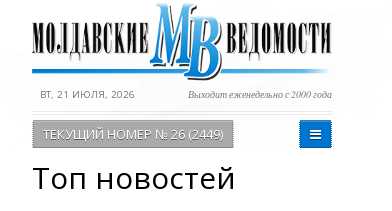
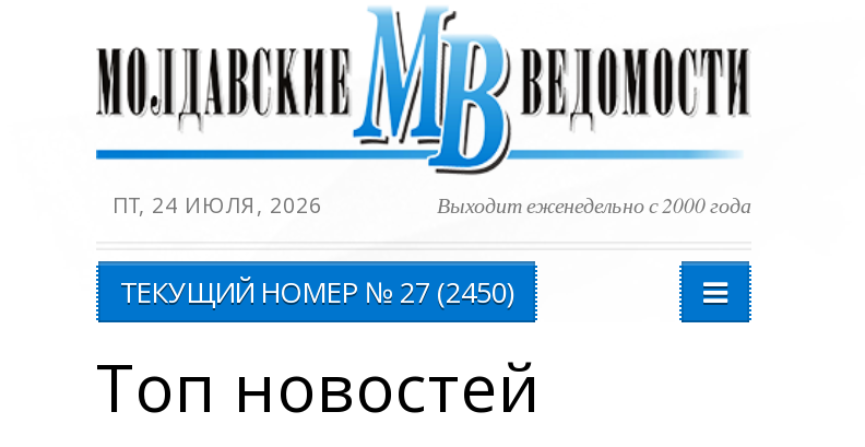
[40,88,135,101] ВТ, 21 ИЮЛЯ, 2026 -> [112,191,322,220] ПТ, 24 ИЮЛЯ, 2026
[43,125,223,143] ТЕКУЩИЙ НОМЕР № 26 (2449) -> [120,272,513,311] ТЕКУЩИЙ НОМЕР № 27 (2450)

